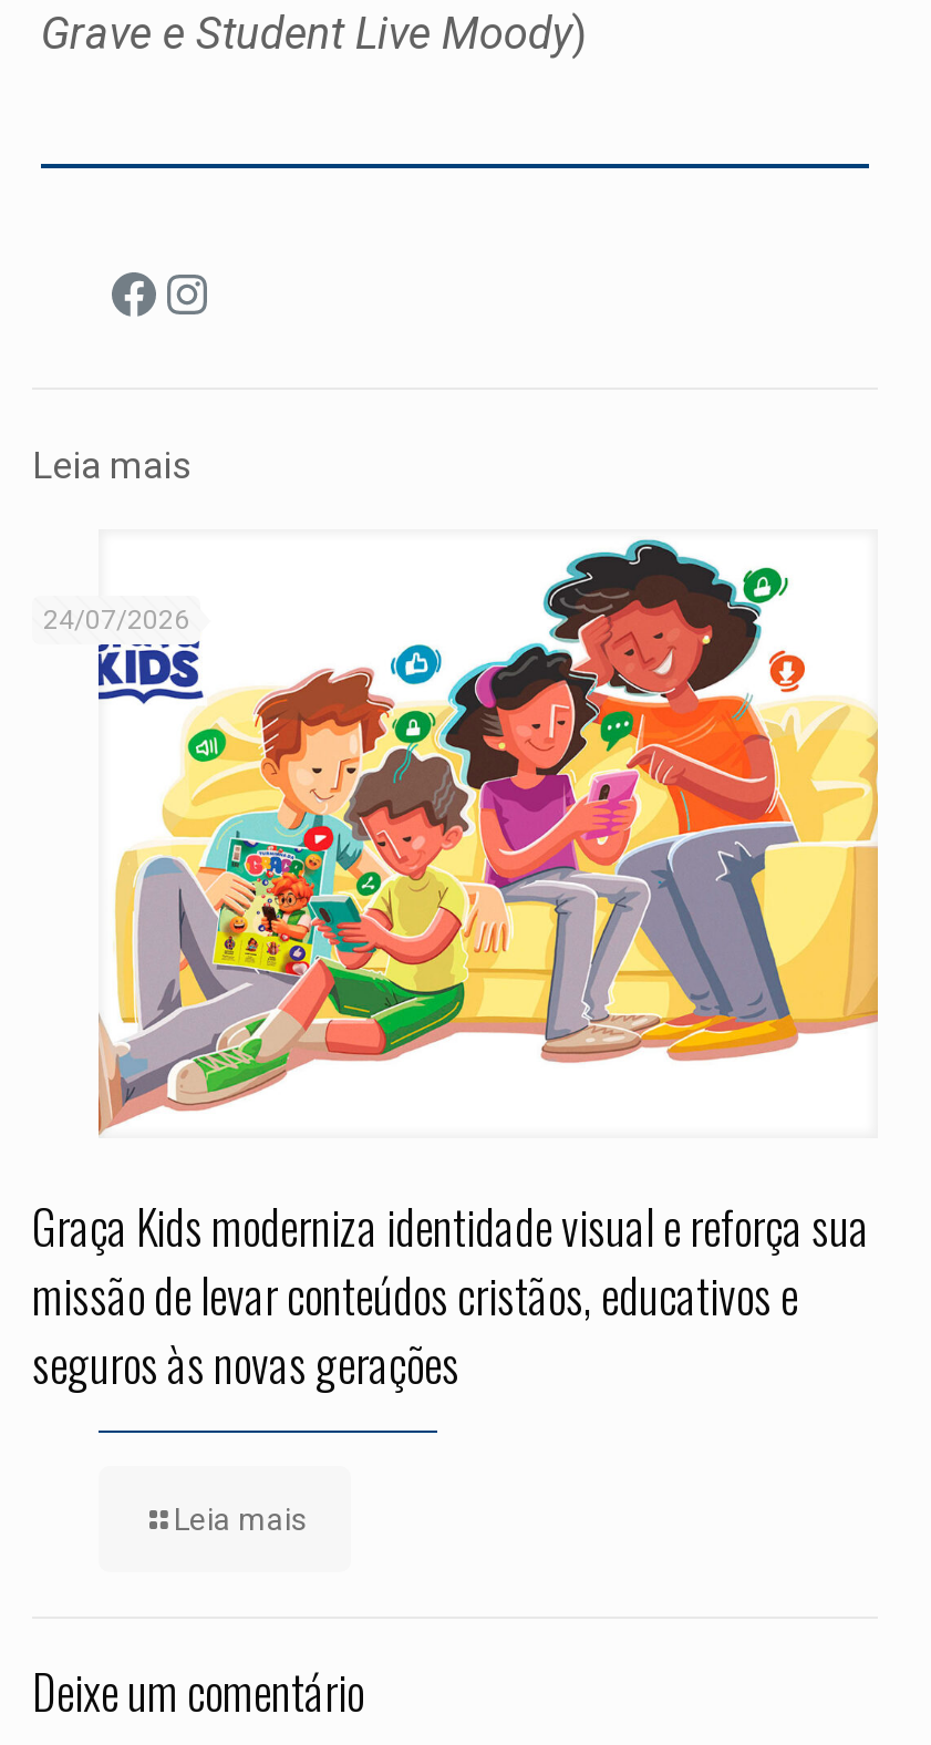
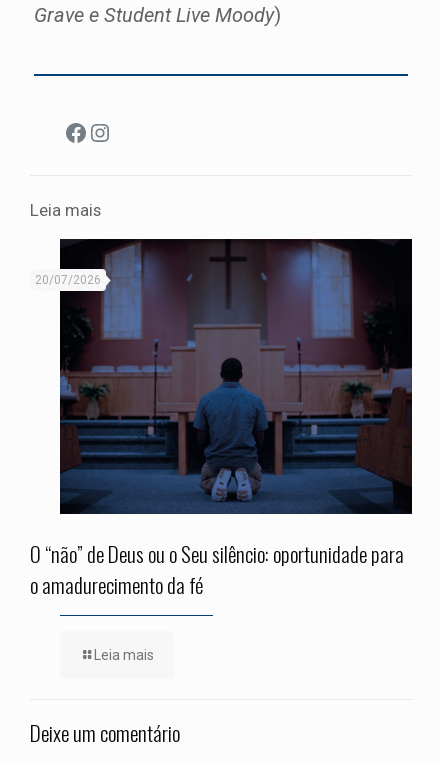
[43,538,880,1138] [image] | 24/07/2026 -> [35,238,413,500] [image] | 20/07/2026
[32,1191,869,1397] Graça Kids moderniza identidade visual e reforça sua | missão de levar conteúdos cristãos, educativos e | seguros às novas gerações -> [30,538,404,600] O “não” de Deus ou o Seu silêncio: oportunidade para | o amadurecimento da fé

